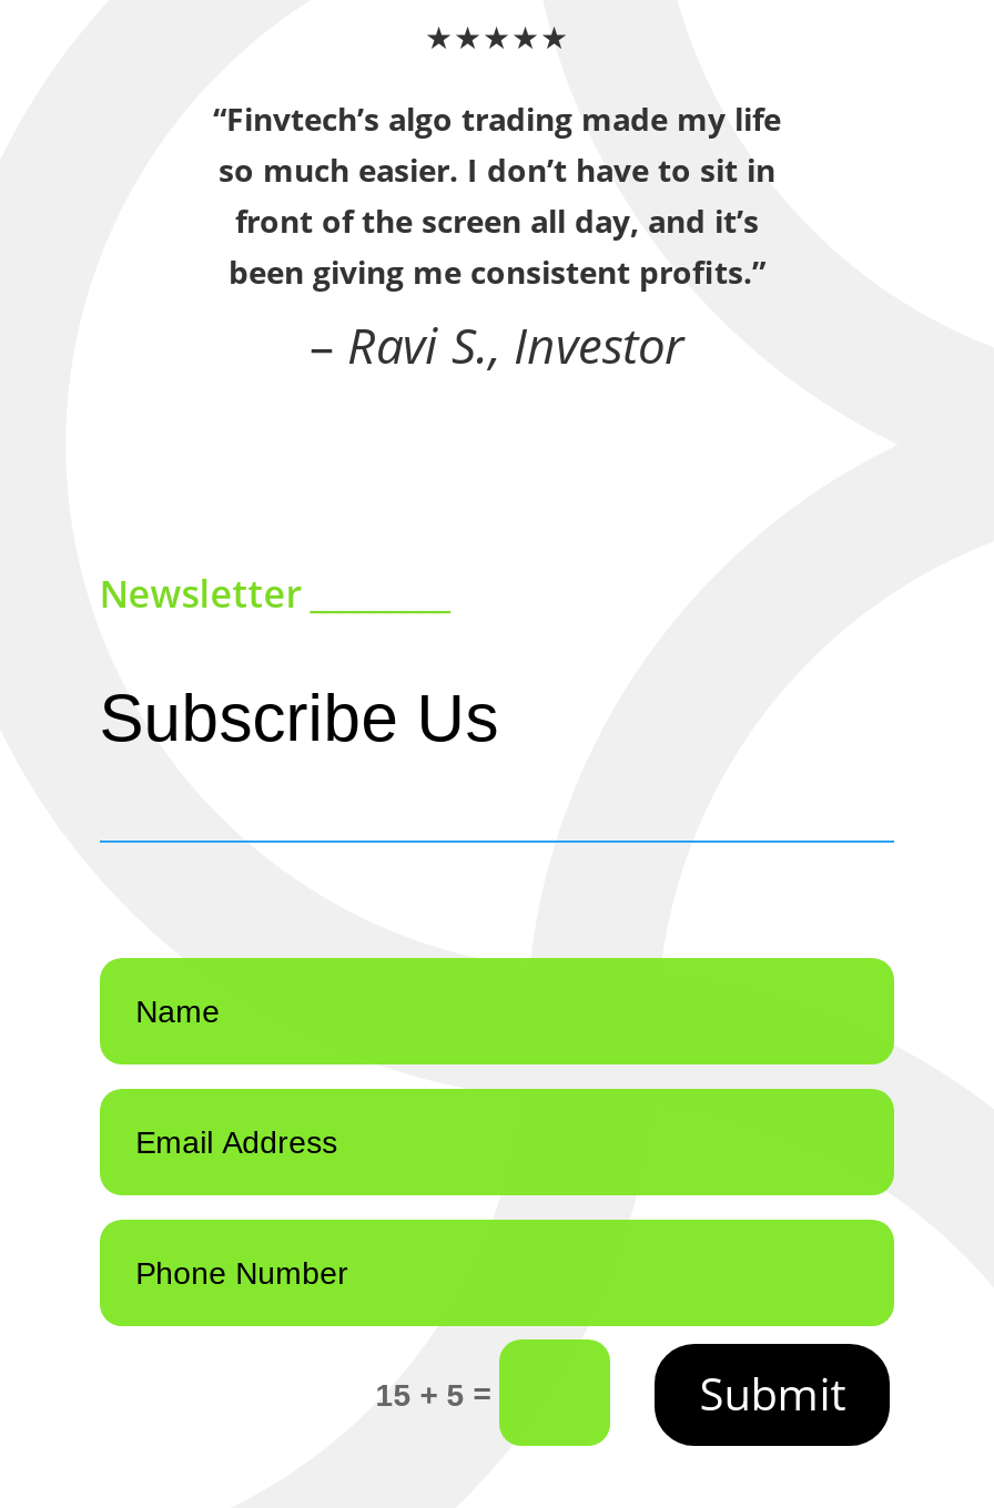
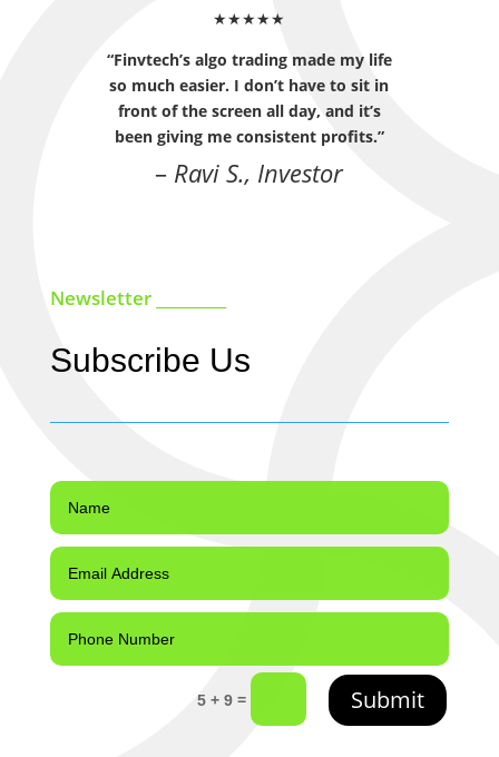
[375,1375,500,1412] 15 + 5 = -> [197,690,251,709] 5 + 9 =

